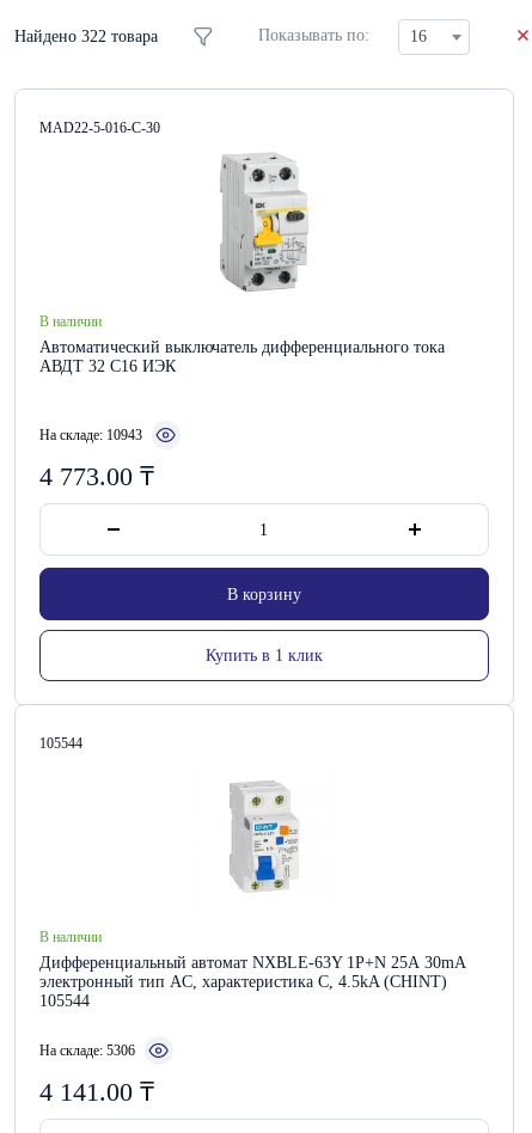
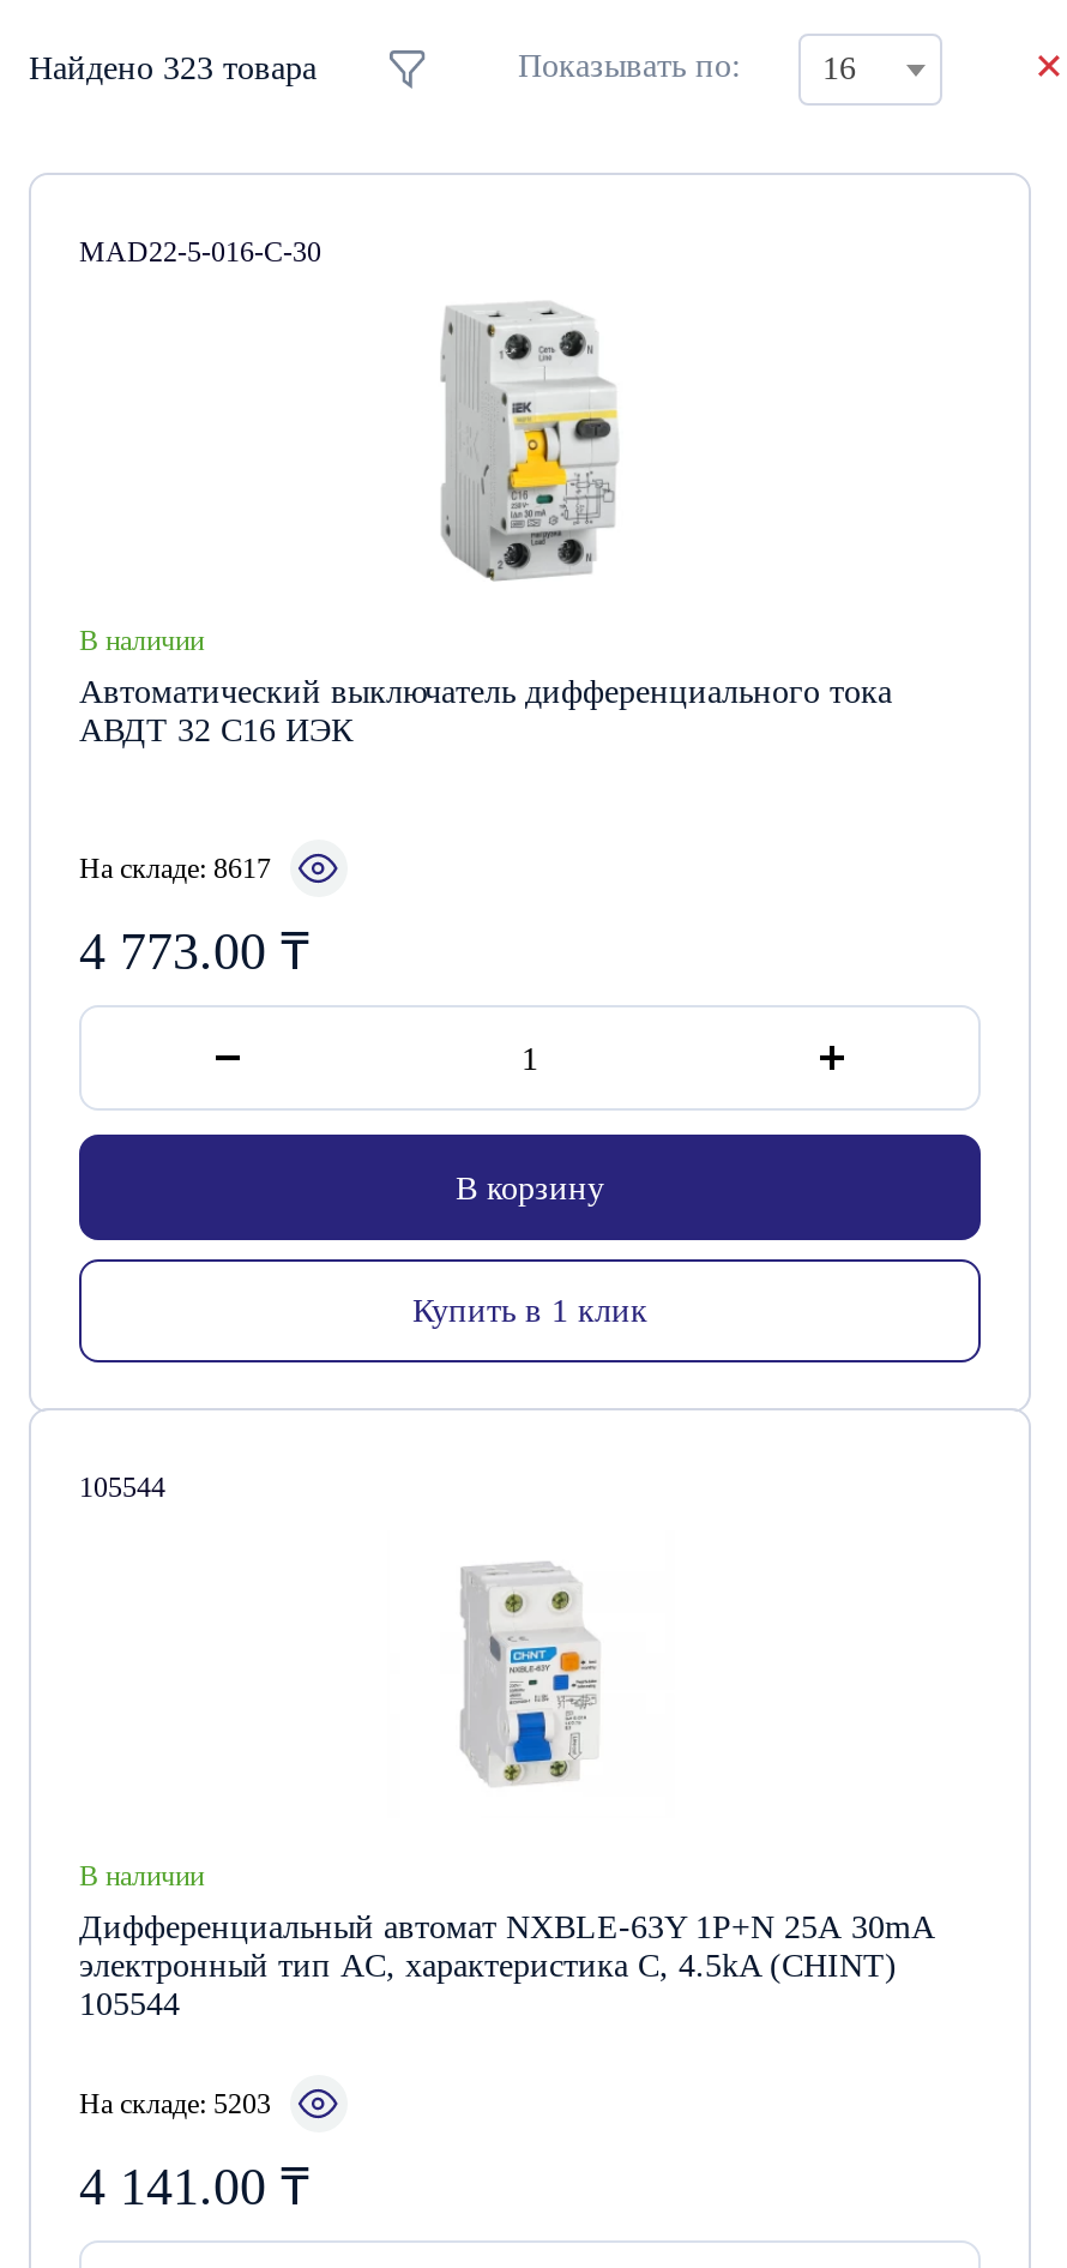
[14,28,158,46] Найдено 322 товара -> [29,51,317,87] Найдено 323 товара
[39,427,142,444] На складе: 10943 -> [79,852,271,886] На складе: 8617
[39,1042,135,1059] На складе: 5306 -> [79,2087,271,2121] На складе: 5203

